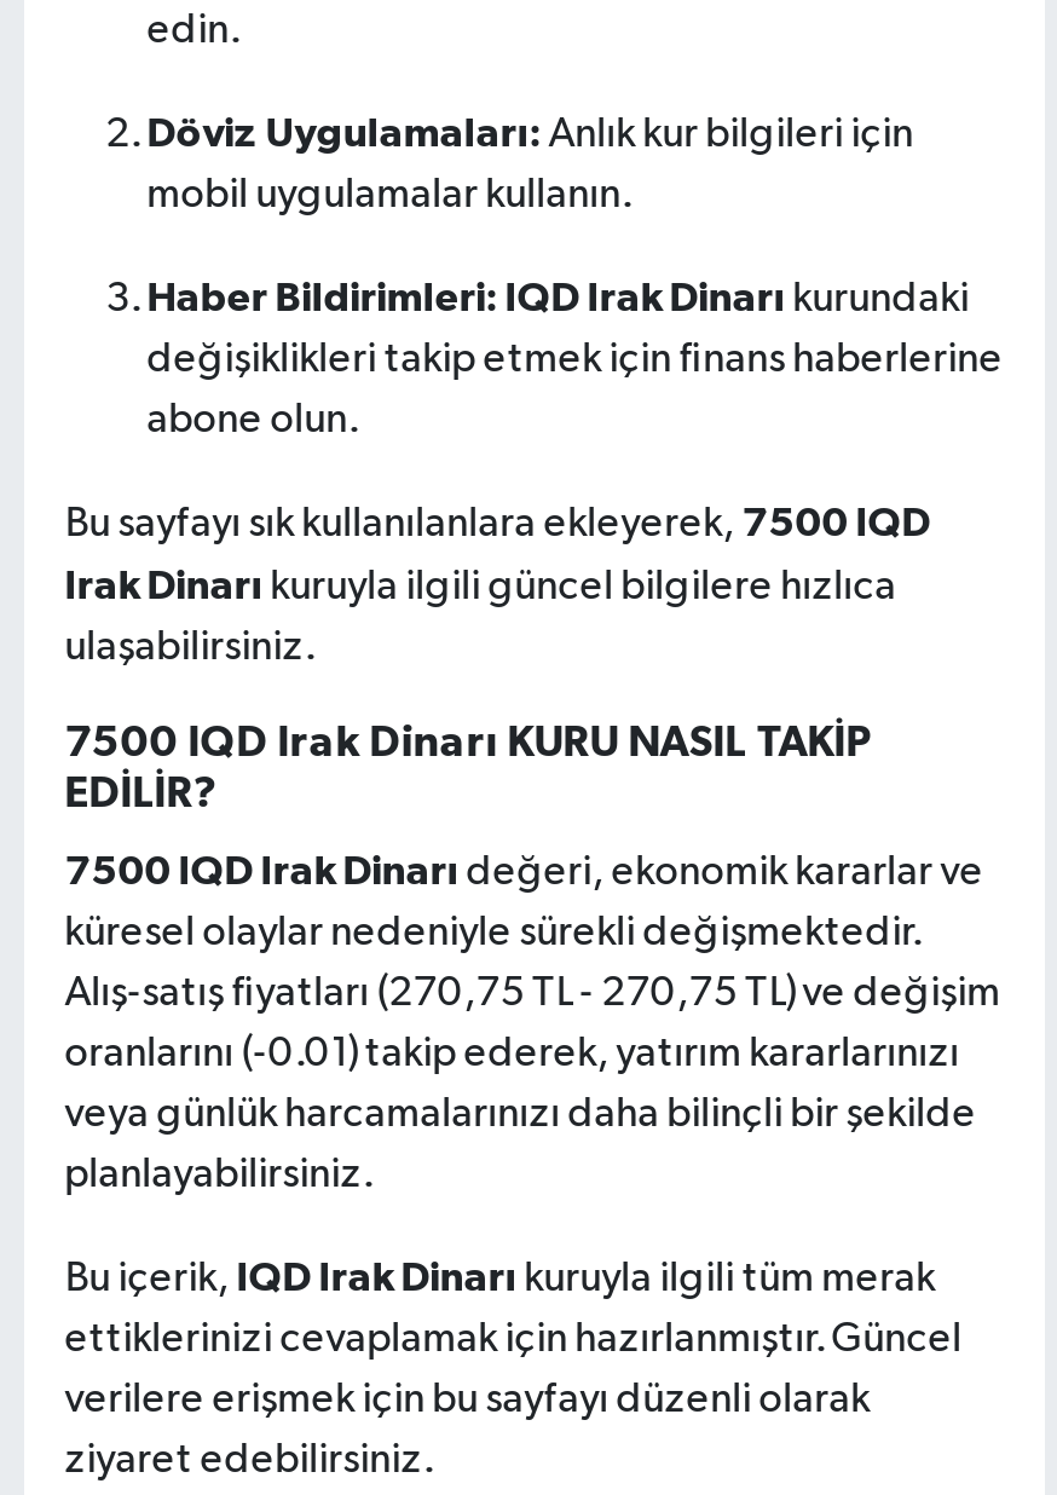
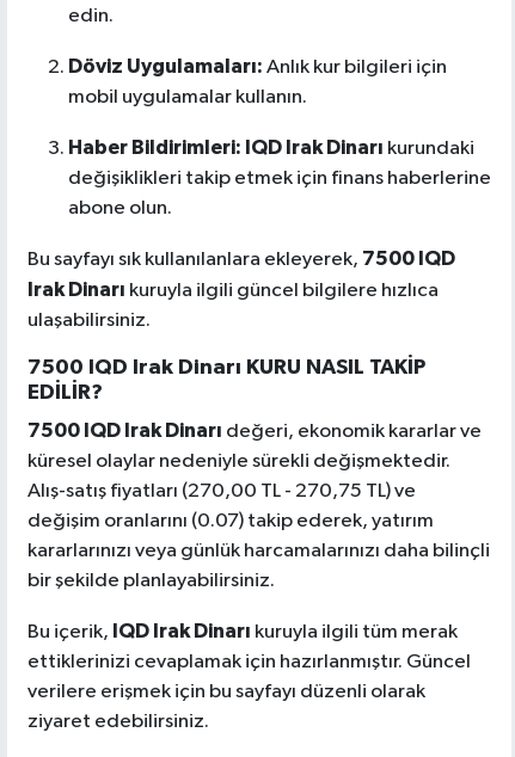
[65,974,1001,1015] Alış-satış fiyatları (270,75 TL - 270,75 TL) ve değişim -> [27,481,416,502] Alış-satış fiyatları (270,00 TL - 270,75 TL) ve
[65,1035,960,1076] oranlarını (-0.01) takip ederek, yatırım kararlarınızı -> [27,511,434,532] değişim oranlarını (0.07) takip ederek, yatırım
[65,1095,977,1136] veya günlük harcamalarınızı daha bilinçli bir şekilde -> [27,541,490,561] kararlarınızı veya günlük harcamalarınızı daha bilinçli
[65,1156,372,1197] planlayabilirsiniz. -> [27,571,275,591] bir şekilde planlayabilirsiniz.

